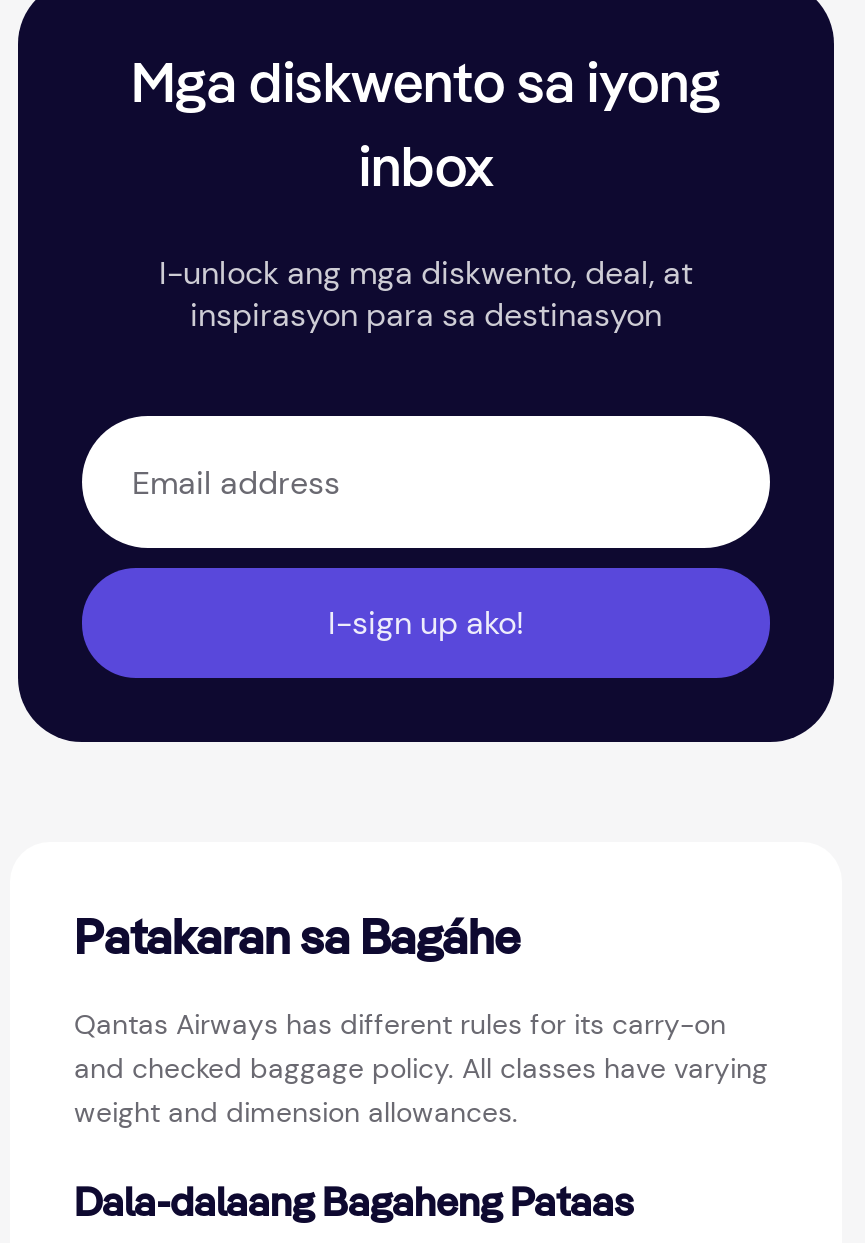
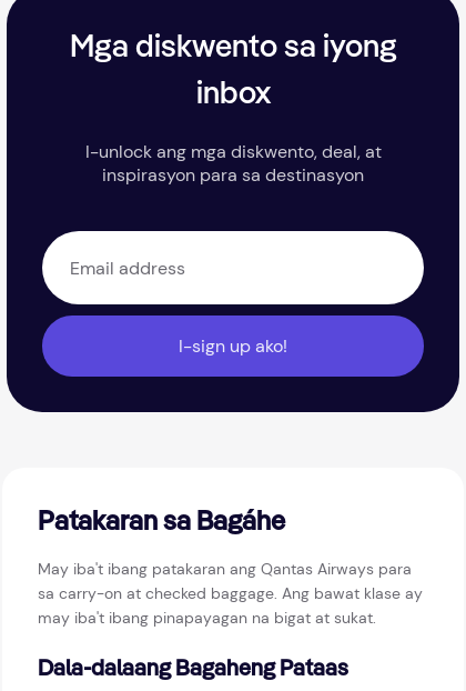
[74,1006,768,1130] Qantas Airways has different rules for its carry-on | and checked baggage policy. All classes have varying | weight and dimension allowances. -> [38,559,423,628] May iba't ibang patakaran ang Qantas Airways para | sa carry-on at checked baggage. Ang bawat klase ay | may iba't ibang pinapayagan na bigat at sukat.

